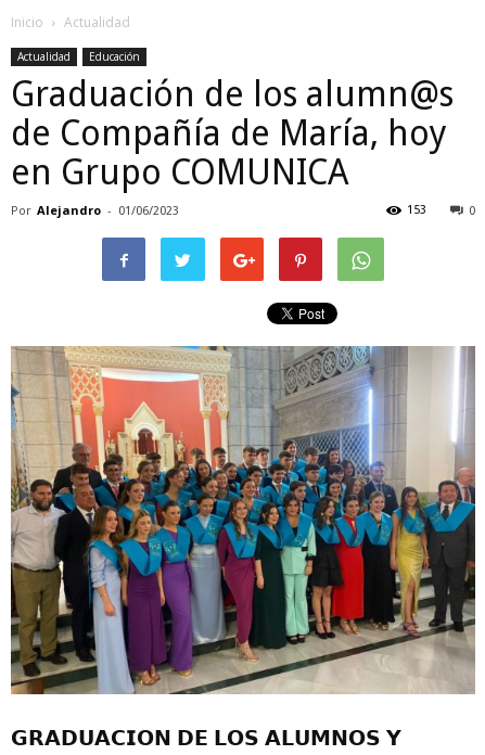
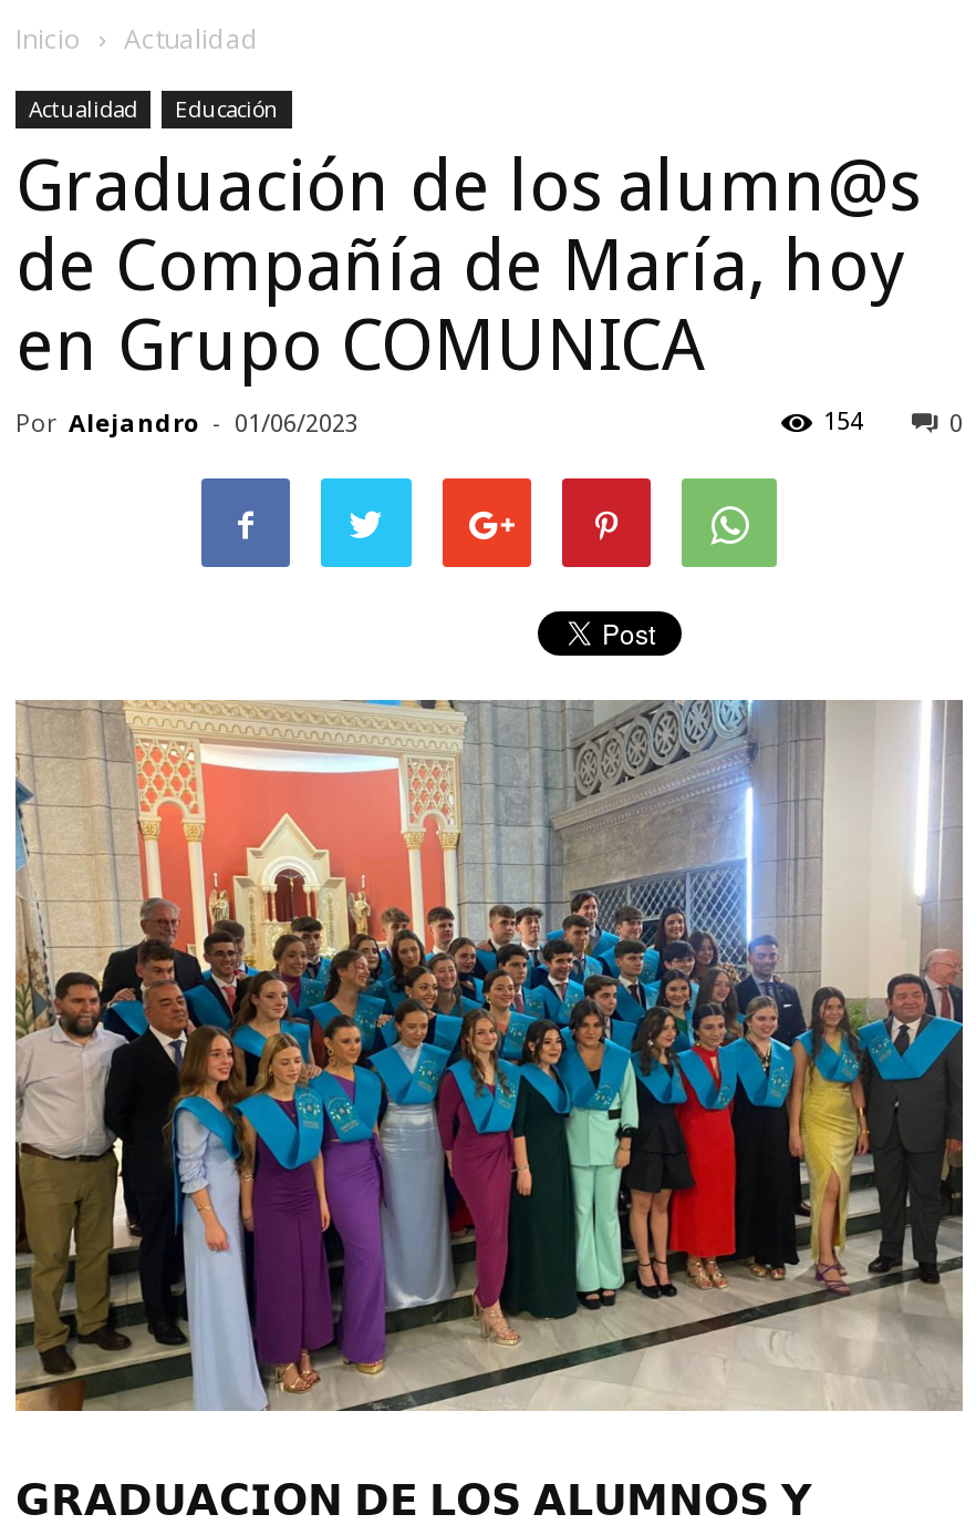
[407,203,426,217] 153 -> [823,408,863,436] 154

